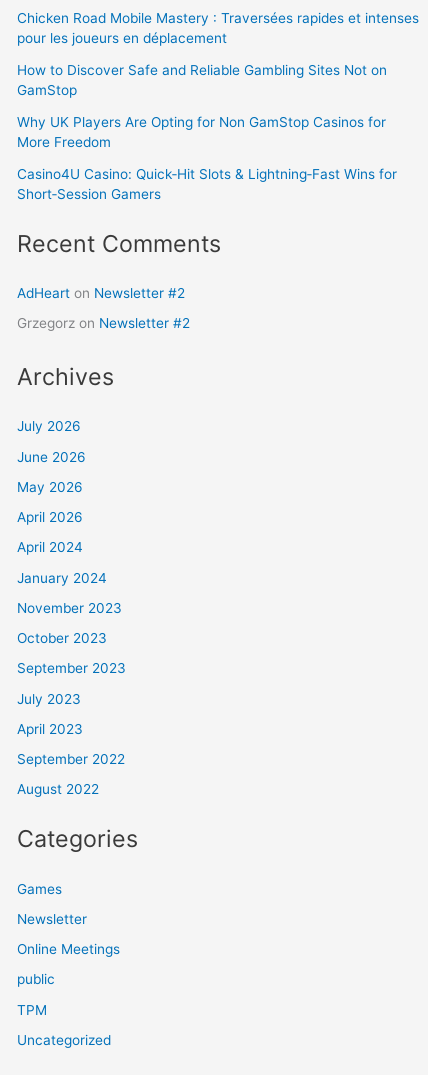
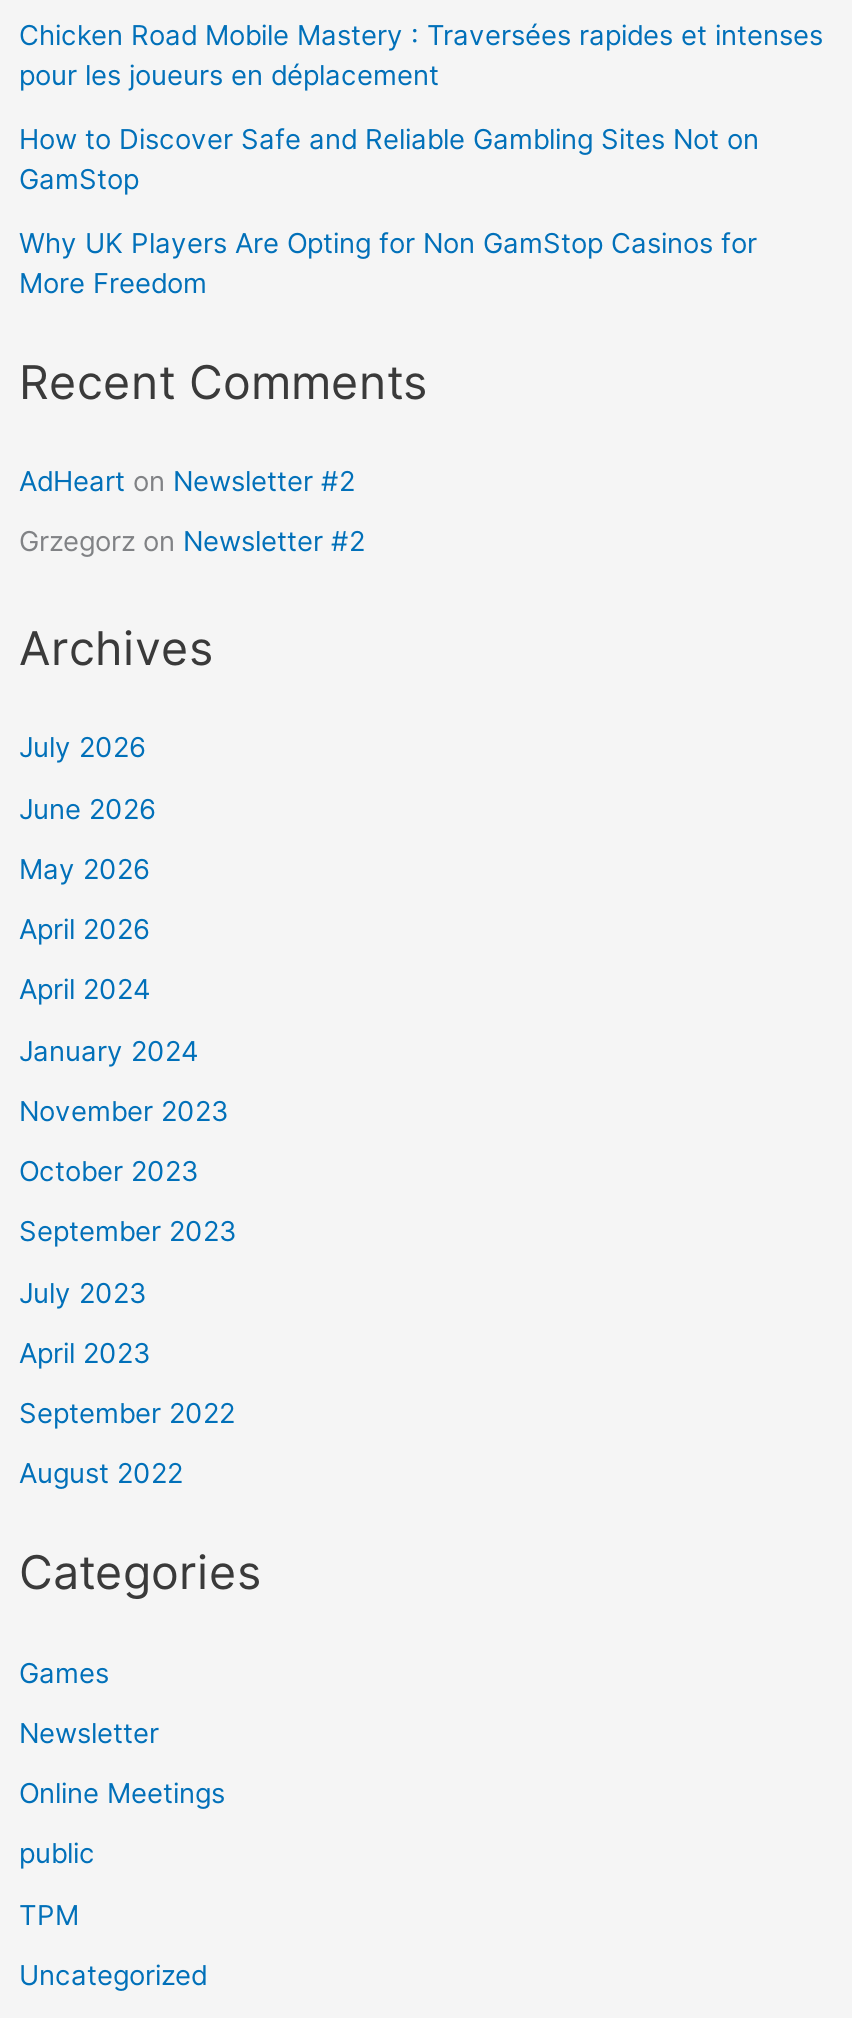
[17,166,397,202] Casino4U Casino: Quick‑Hit Slots & Lightning‑Fast Wins for | Short‑Session Gamers -> none

